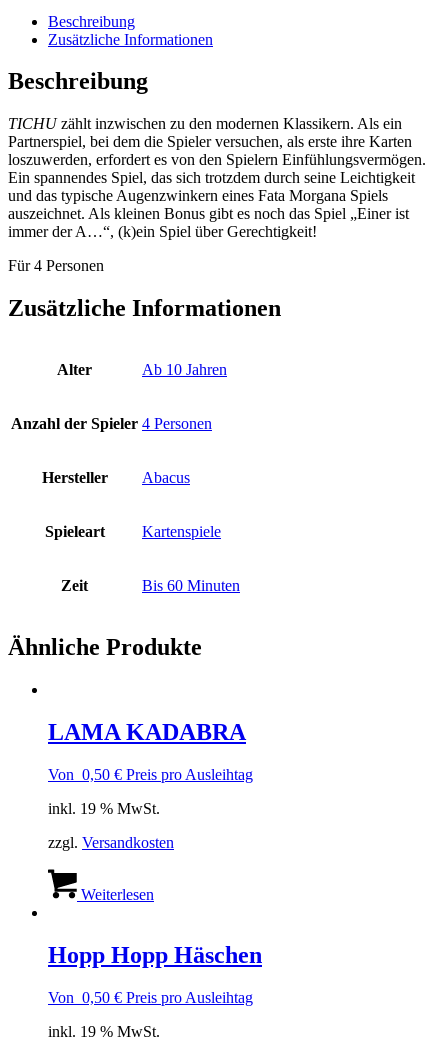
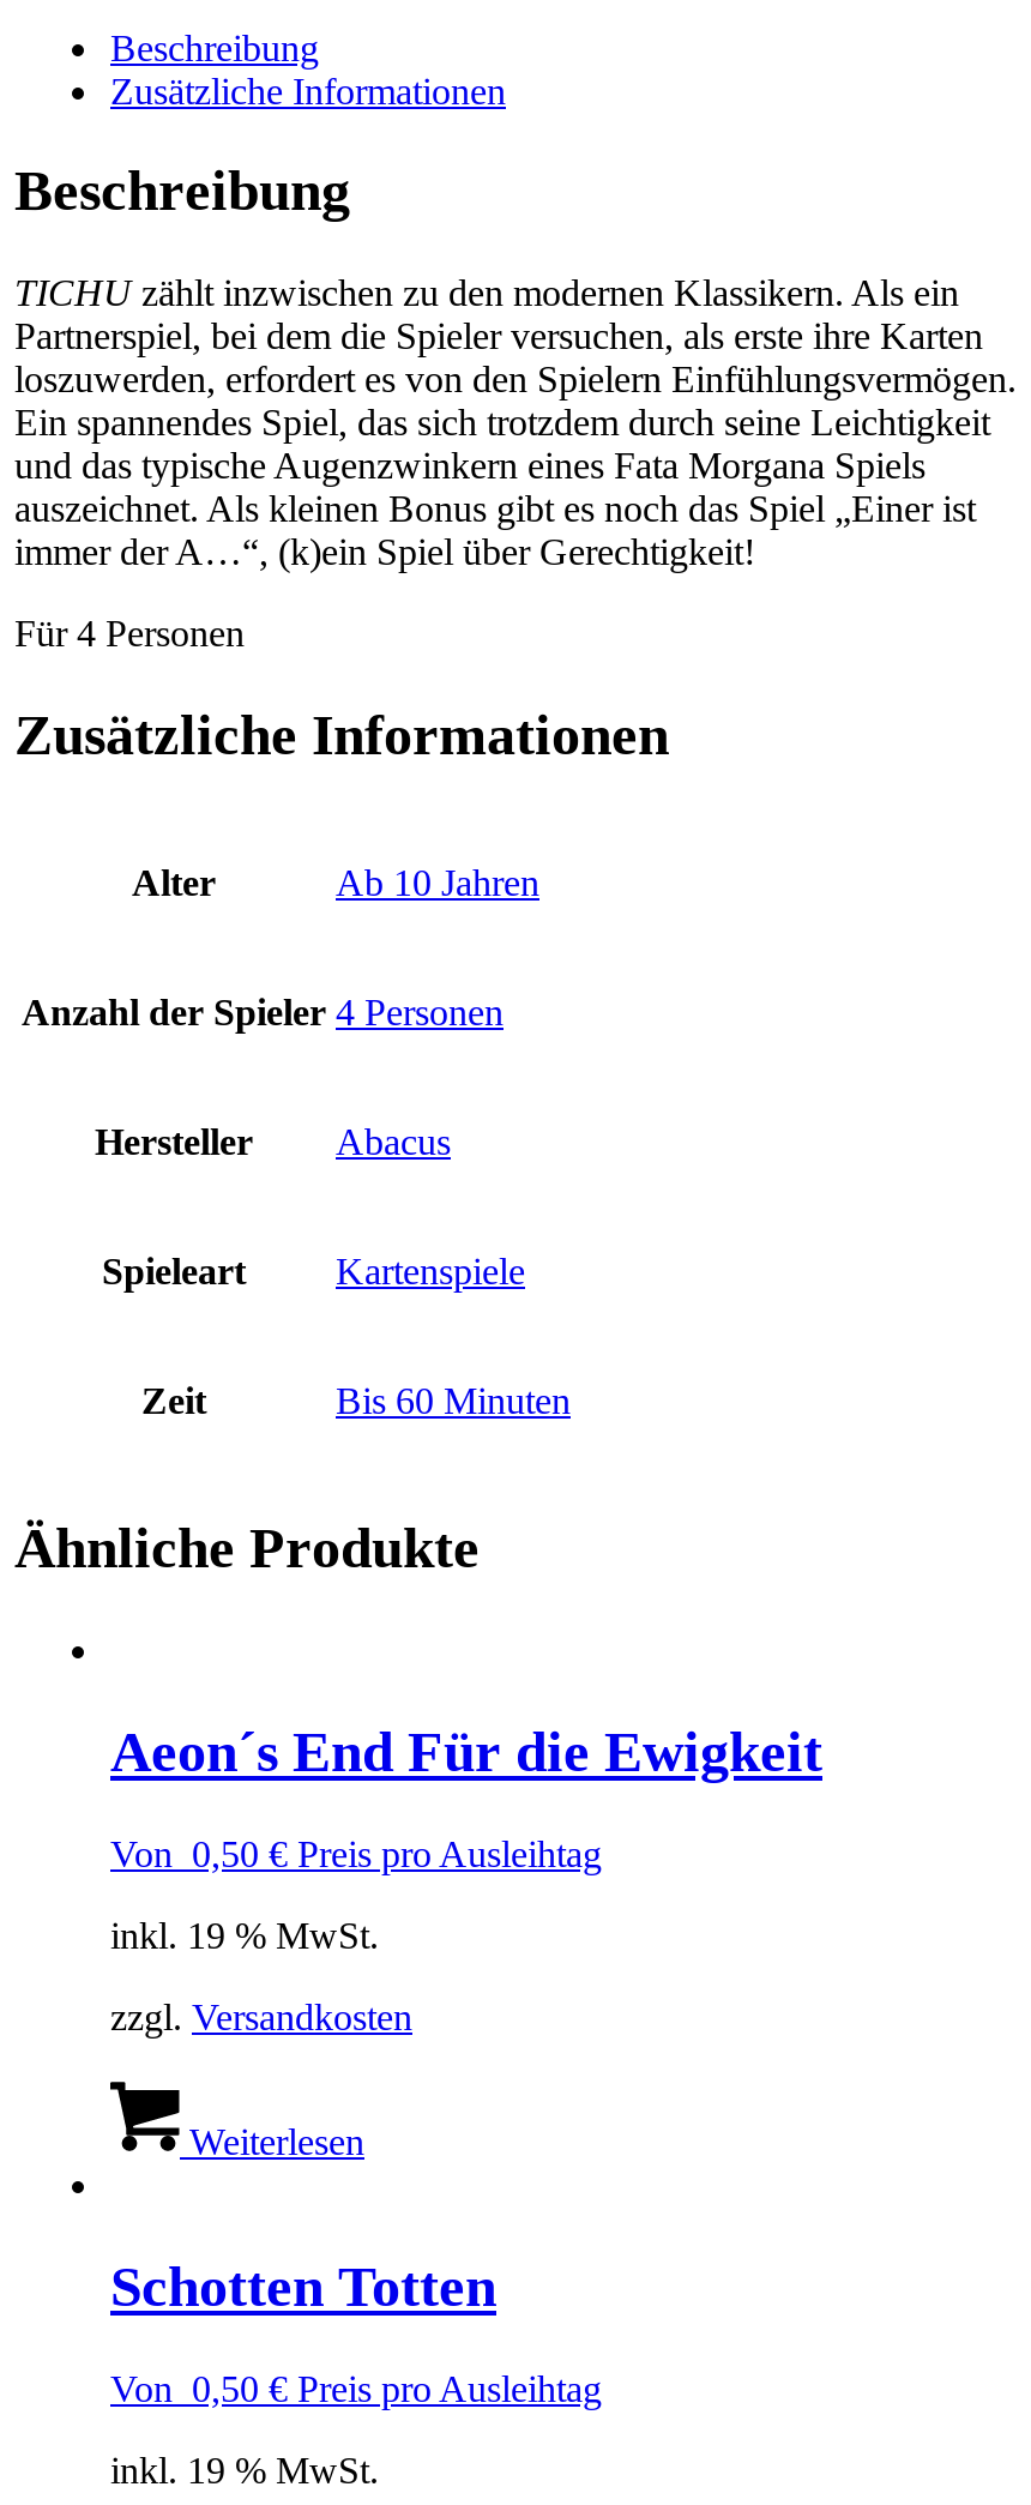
[48,719,246,745] LAMA KADABRA -> [110,1721,822,1783] Aeon´s End Für die Ewigkeit
[48,942,262,968] Hopp Hopp Häschen -> [110,2255,496,2317] Schotten Totten

